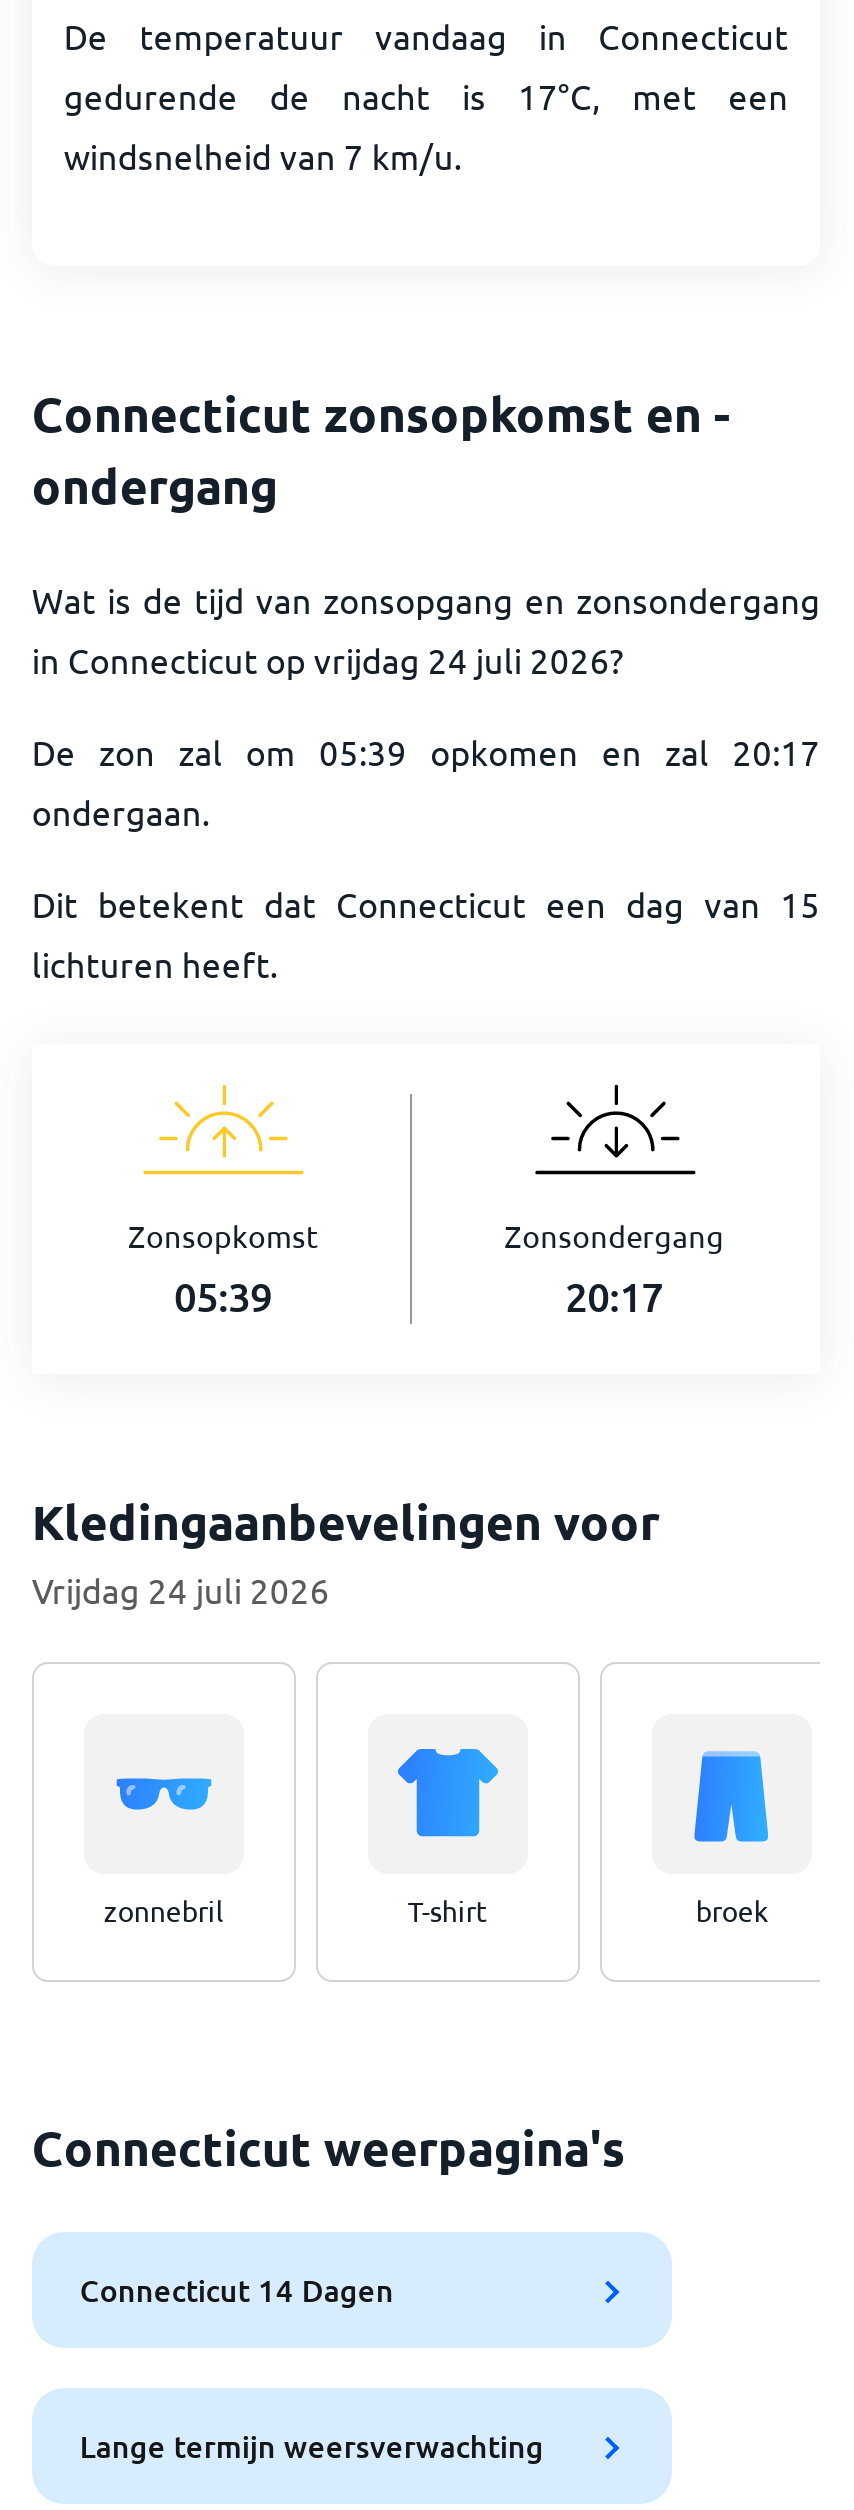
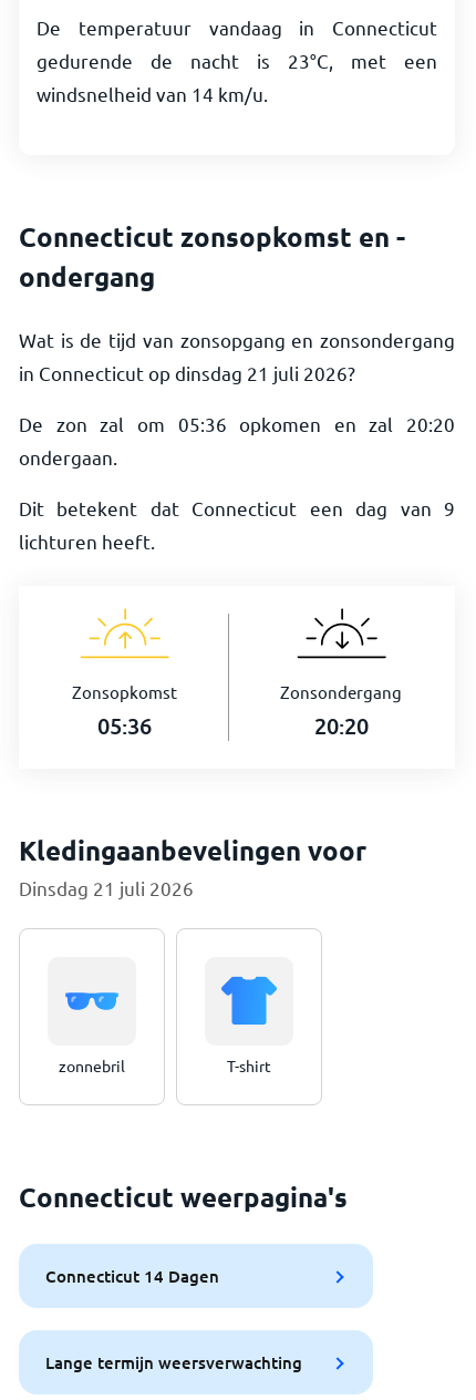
[64,74,788,116] gedurende de nacht is 17°C, met een -> [36,49,437,72] gedurende de nacht is 23°C, met een
[64,134,462,176] windsnelheid van 7 km/u. -> [36,82,268,105] windsnelheid van 14 km/u.
[32,638,624,680] in Connecticut op vrijdag 24 juli 2026? -> [19,361,355,384] in Connecticut op dinsdag 21 juli 2026?
[32,730,820,772] De zon zal om 05:39 opkomen en zal 20:17 -> [19,412,455,435] De zon zal om 05:36 opkomen en zal 20:20
[32,882,820,924] Dit betekent dat Connecticut een dag van 15 -> [19,496,455,519] Dit betekent dat Connecticut een dag van 9
[174,1270,272,1322] 05:39 -> [97,711,152,740] 05:36
[565,1270,663,1322] 20:17 -> [314,711,368,740] 20:20
[32,1568,330,1610] Vrijdag 24 juli 2026 -> [19,876,194,899] Dinsdag 21 juli 2026
[692,1748,772,1928] [image] | broek -> none

